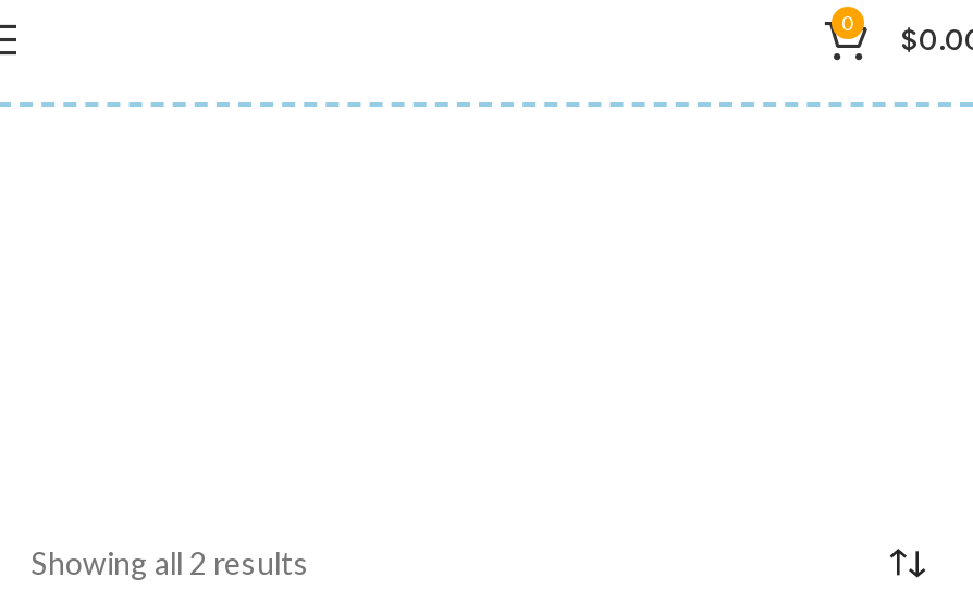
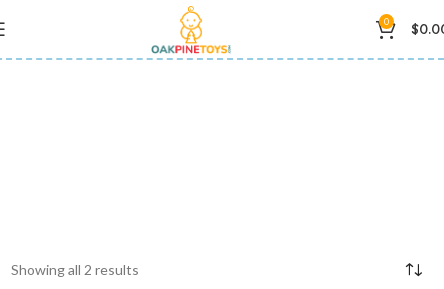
none -> [150,5,232,55] [image]

